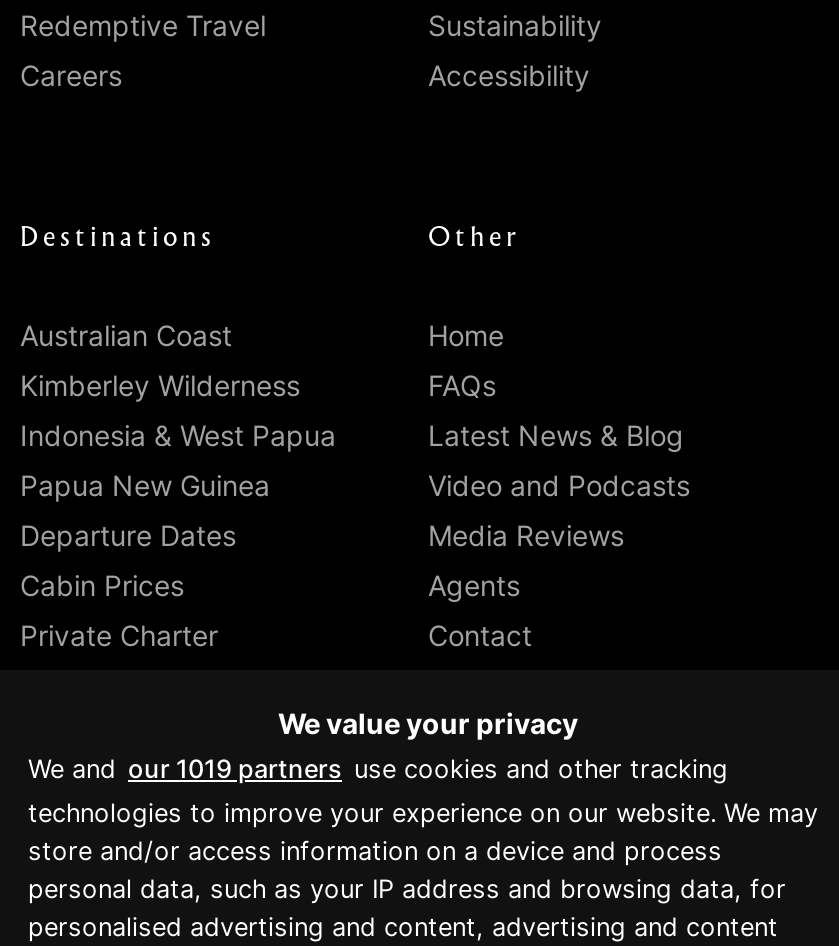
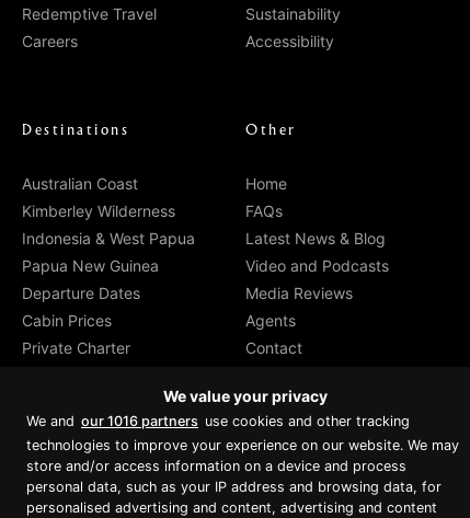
[28,754,728,784] We and our 1019 partners use cookies and other tracking -> [26,413,410,429] We and our 1016 partners use cookies and other tracking

